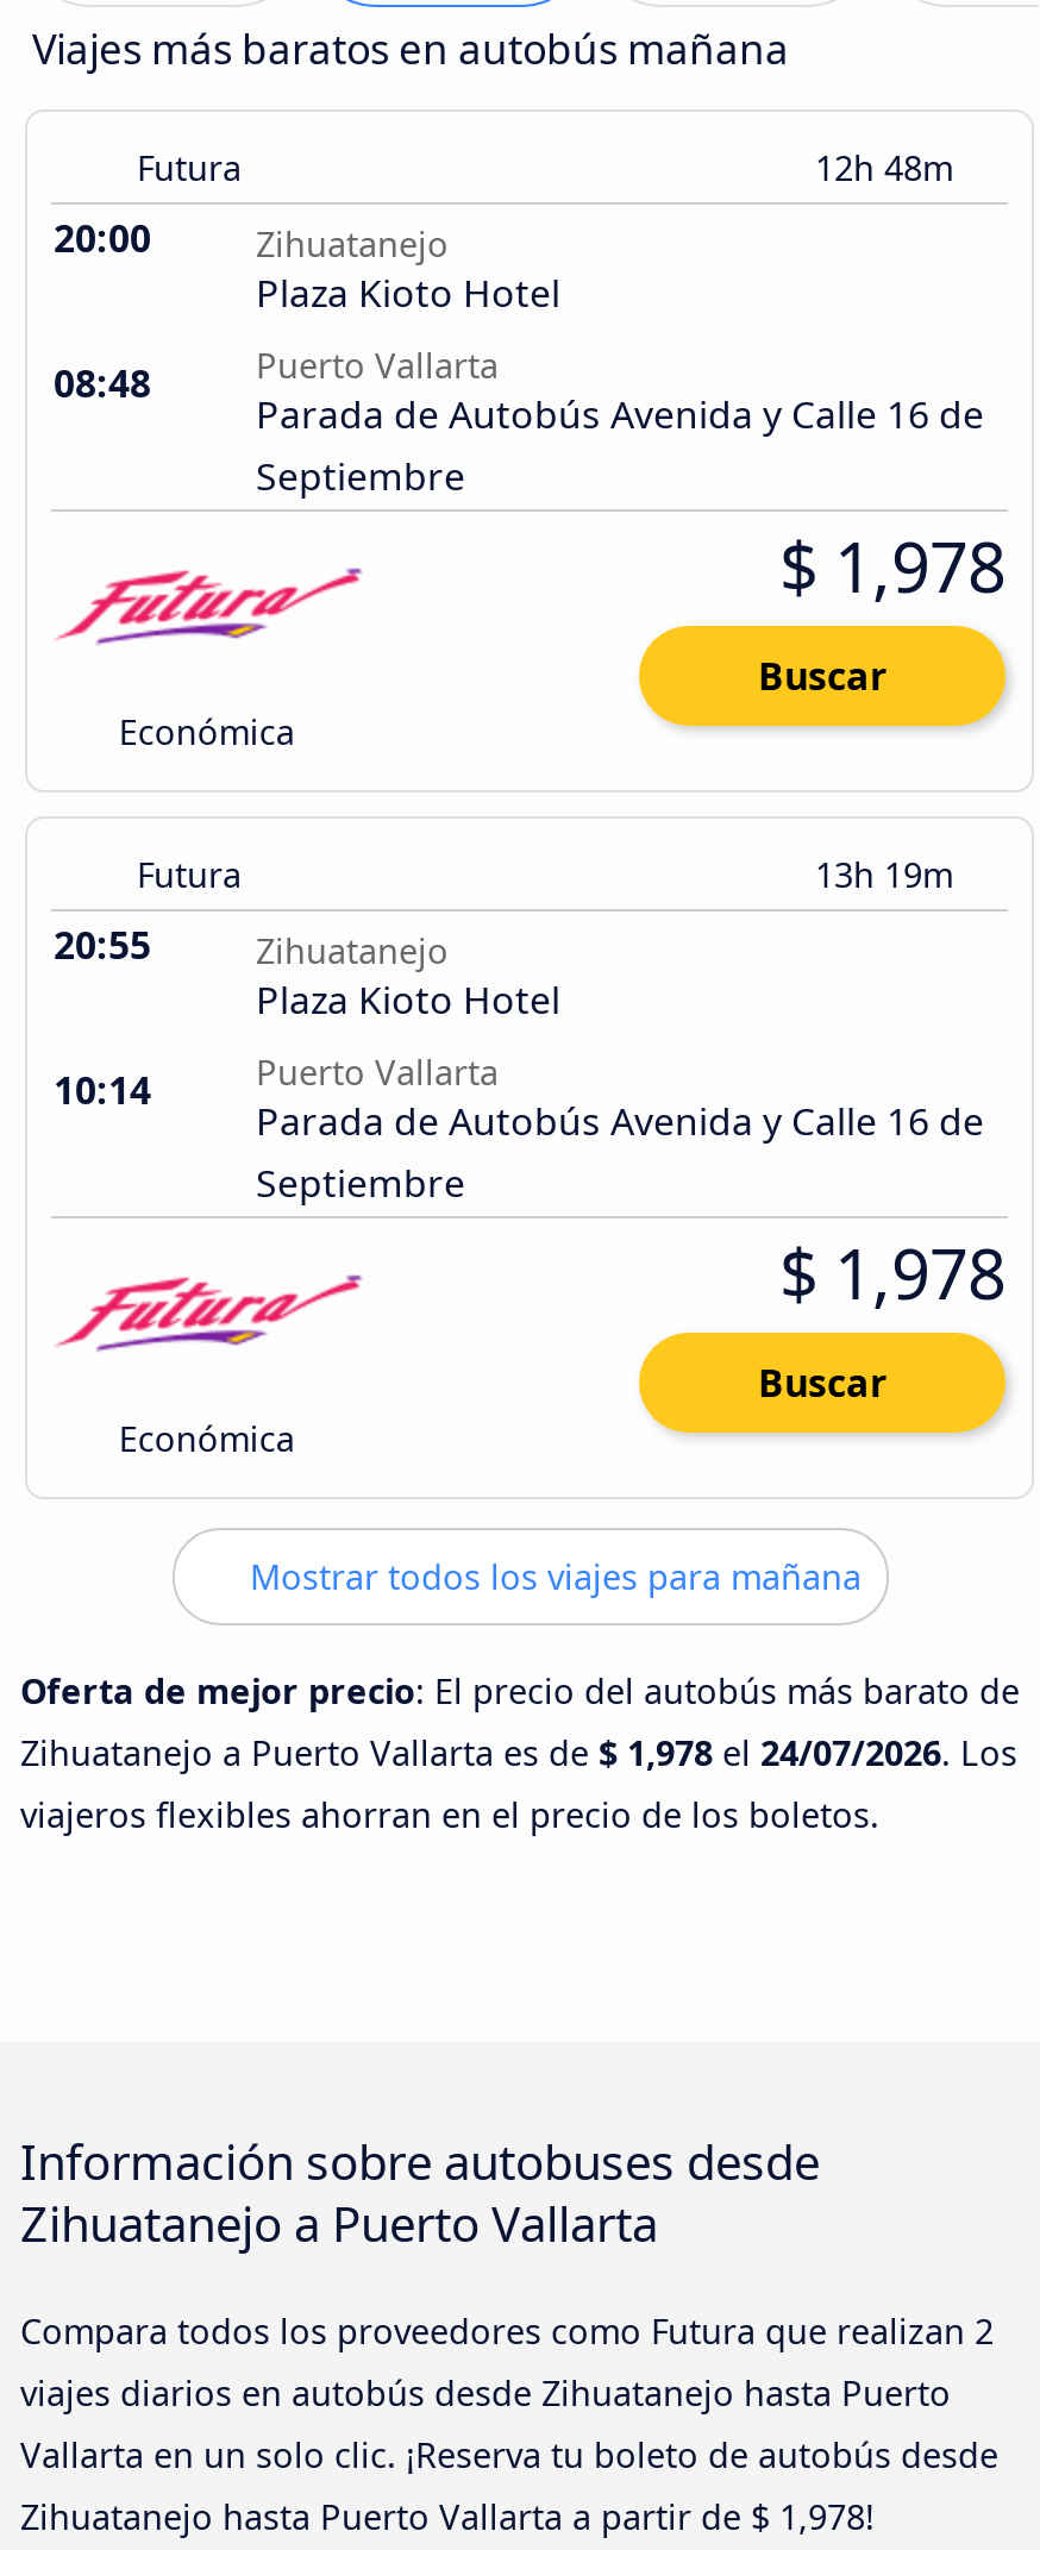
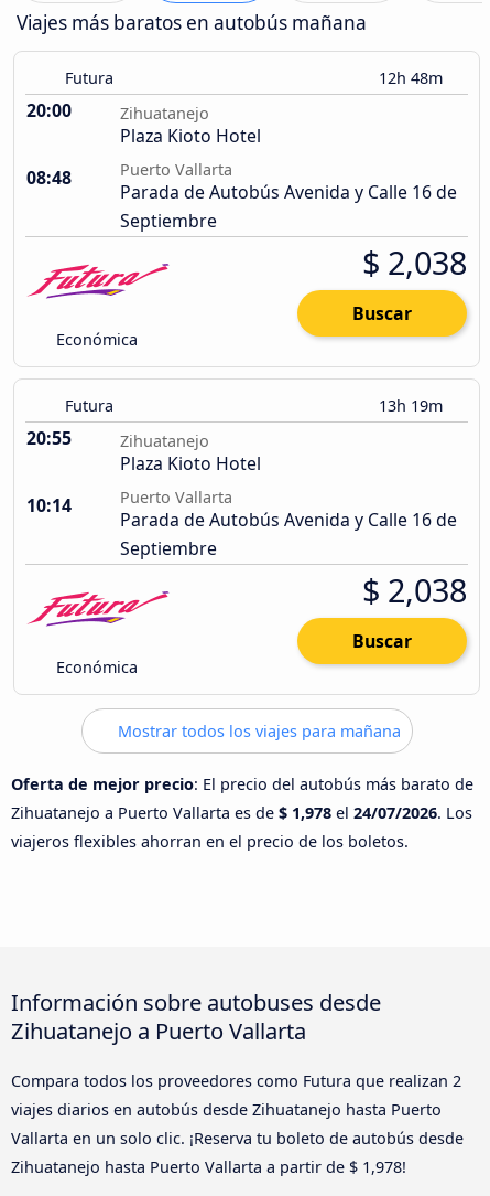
[779,519,1005,612] $ 1,978 -> [362,241,467,284] $ 2,038
[779,1226,1005,1319] $ 1,978 -> [362,568,467,611] $ 2,038

